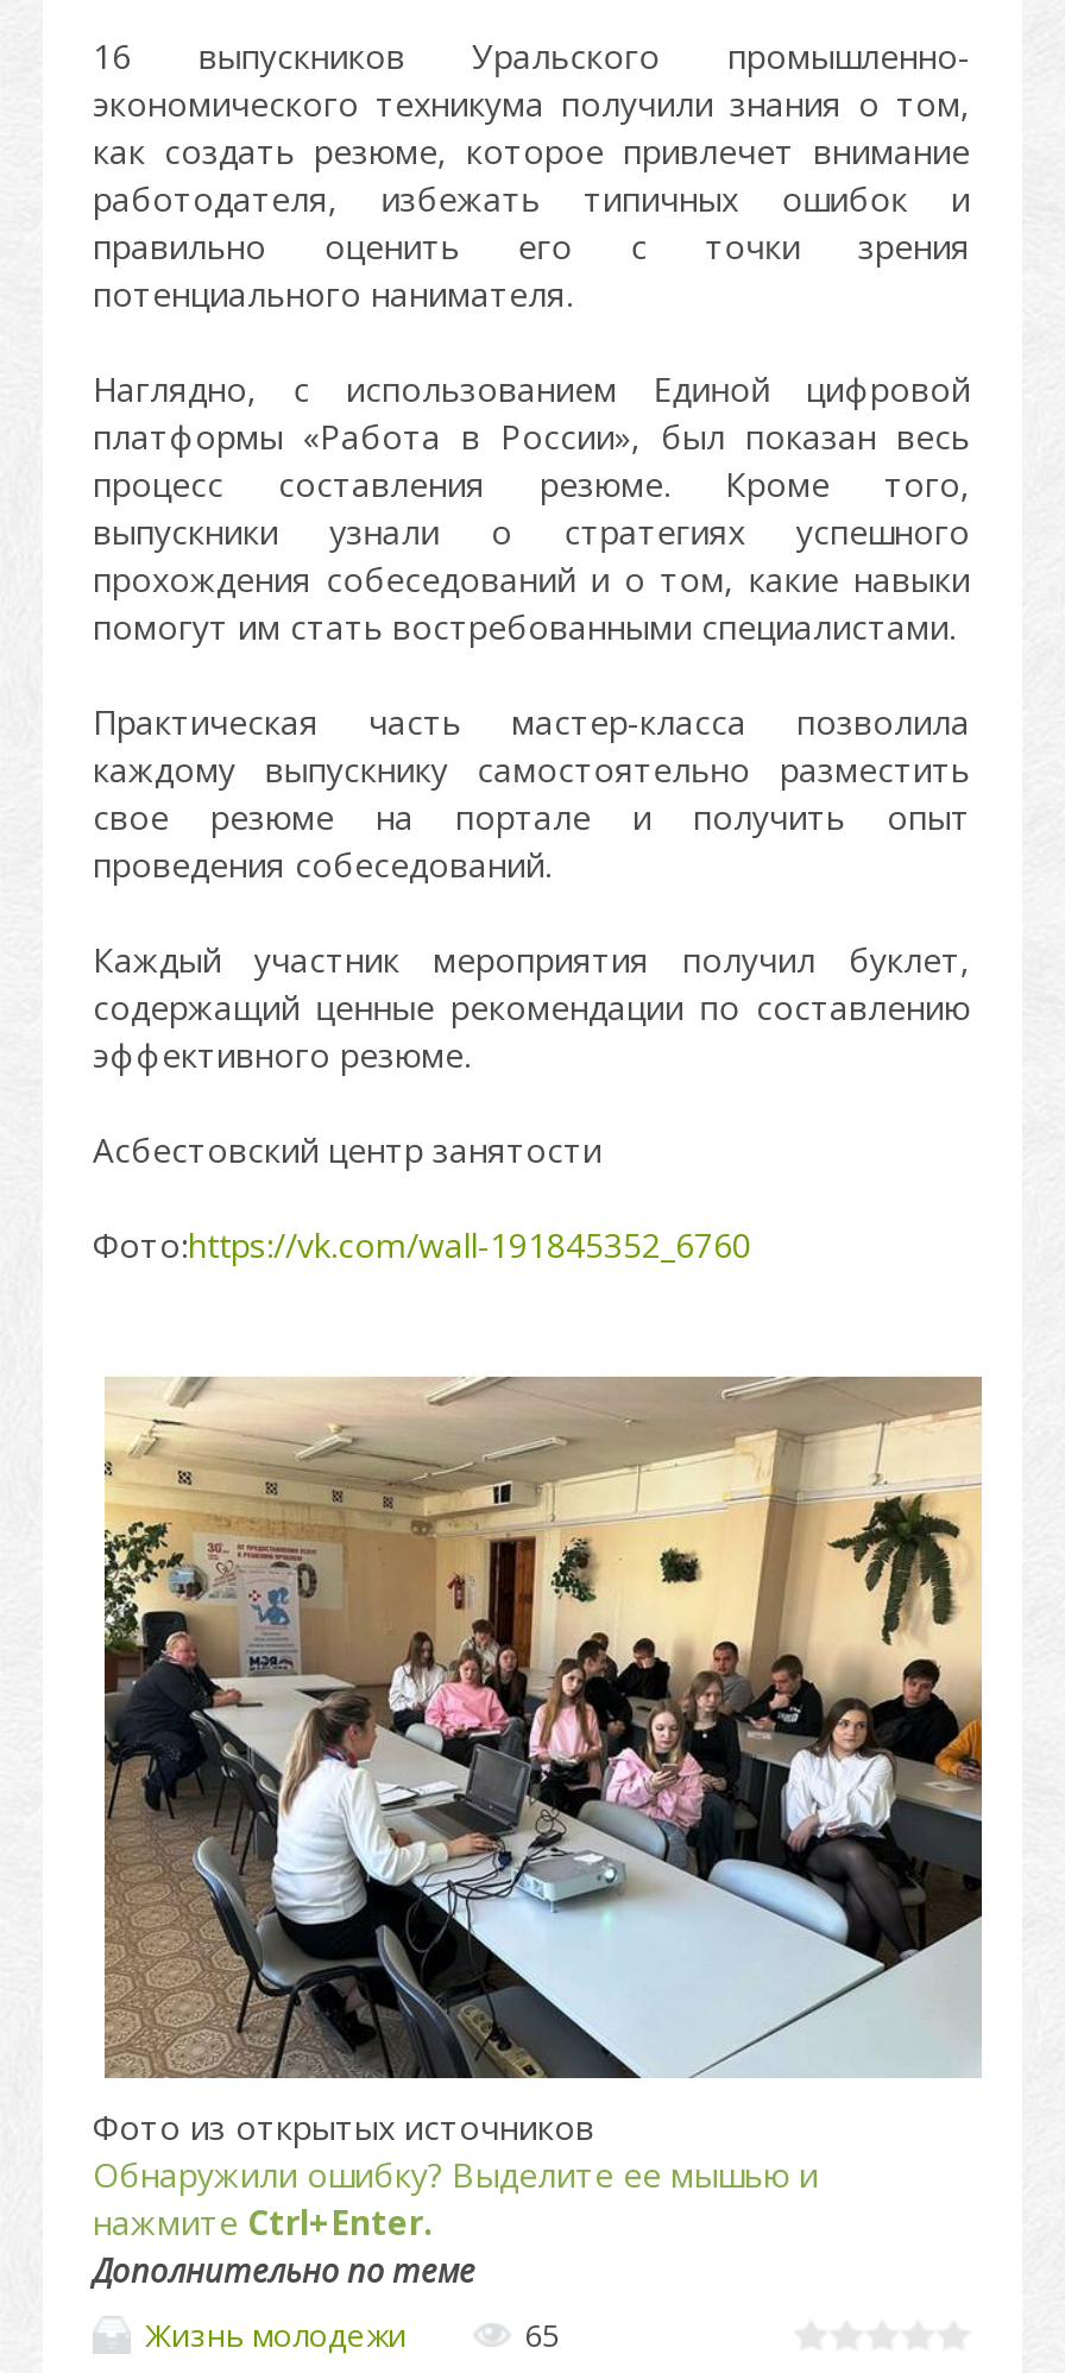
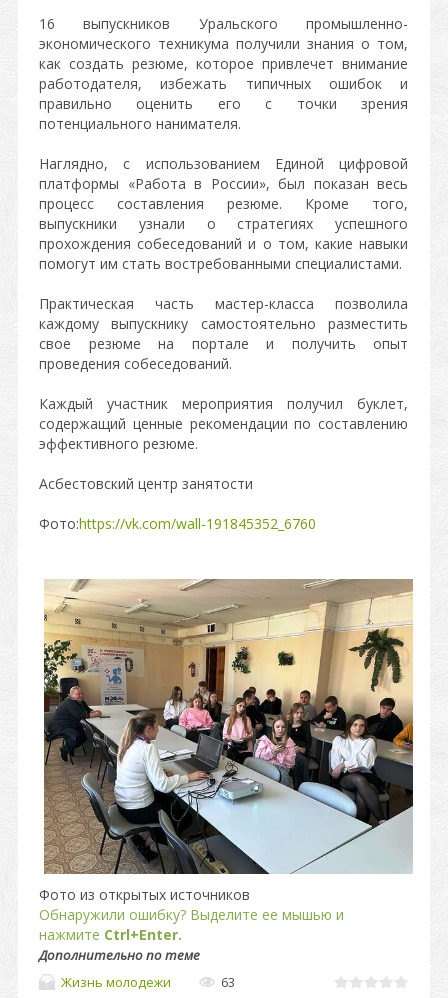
[525,2312,559,2355] 65 -> [221,972,235,990] 63

